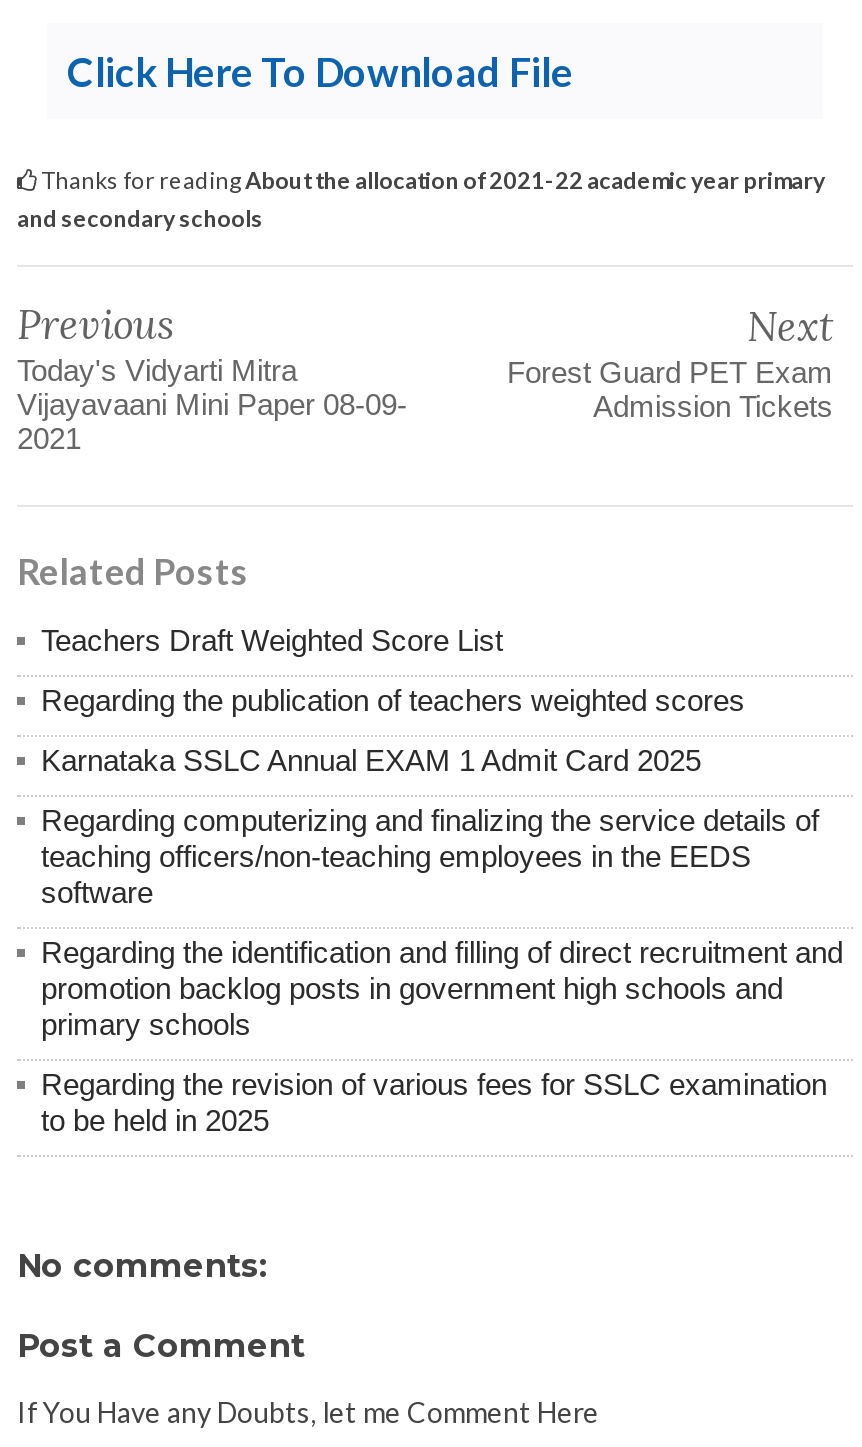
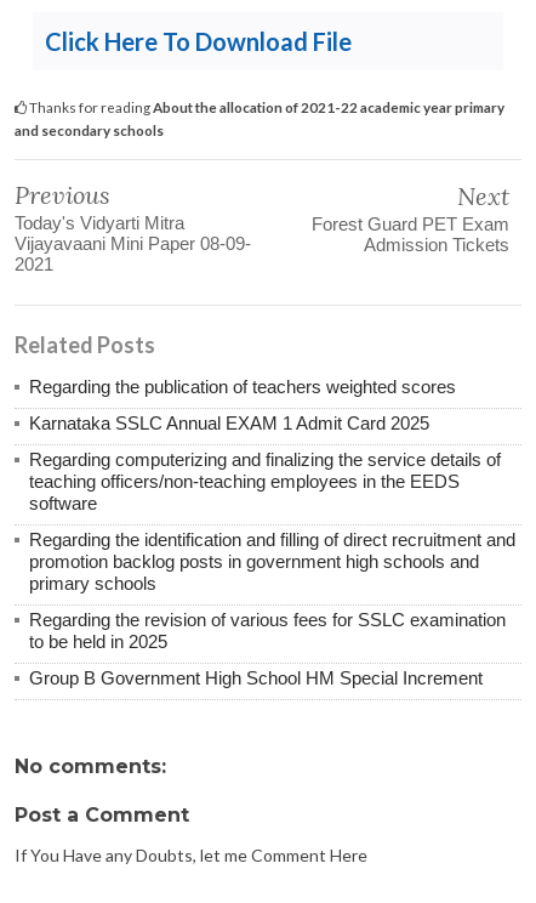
[41,622,503,656] Teachers Draft Weighted Score List -> none
moved [41,682,843,1136] -> [29,376,515,651]: Regarding the publication of teachers weighted scores | Karnataka SSLC Annual EXAM 1 Admit Card 2025 | Regarding computerizing and finalizing the service details of | ... | Regarding the revision of various fees for SSLC examination | to be held in 2025
none -> [29,667,483,688] Group B Government High School HM Special Increment

